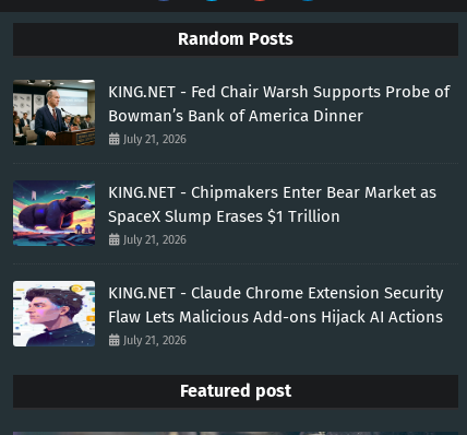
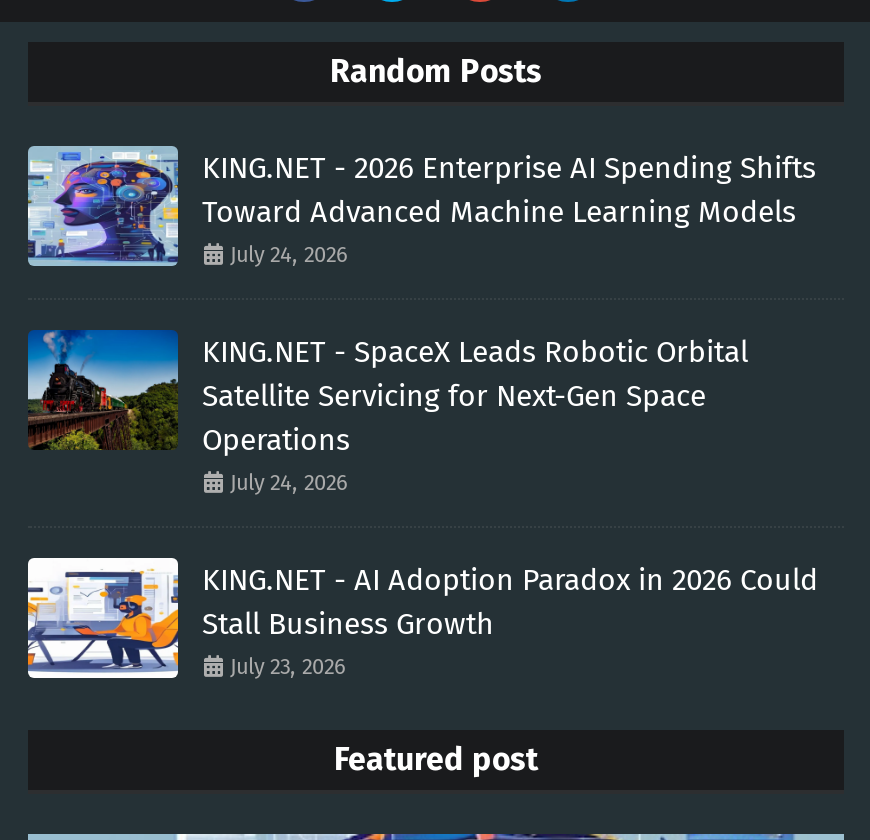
[13,79,450,146] [image] | KING.NET - Fed Chair Warsh Supports Probe of | Bowman’s Bank of America Dinner | July 21, 2026 -> [26,144,816,268] [image] | KING.NET - 2026 Enterprise AI Spending Shifts | Toward Advanced Machine Learning Models | July 24, 2026
[12,180,436,247] [image] | KING.NET - Chipmakers Enter Bear Market as | SpaceX Slump Erases $1 Trillion | July 21, 2026 -> [28,328,748,495] [image] | KING.NET - SpaceX Leads Robotic Orbital | Satellite Servicing for Next-Gen Space | Operations | July 24, 2026
[13,283,443,347] [image] | KING.NET - Claude Chrome Extension Security | Flaw Lets Malicious Add-ons Hijack AI Actions | July 21, 2026 -> [26,561,818,680] [image] | KING.NET - AI Adoption Paradox in 2026 Could | Stall Business Growth | July 23, 2026

